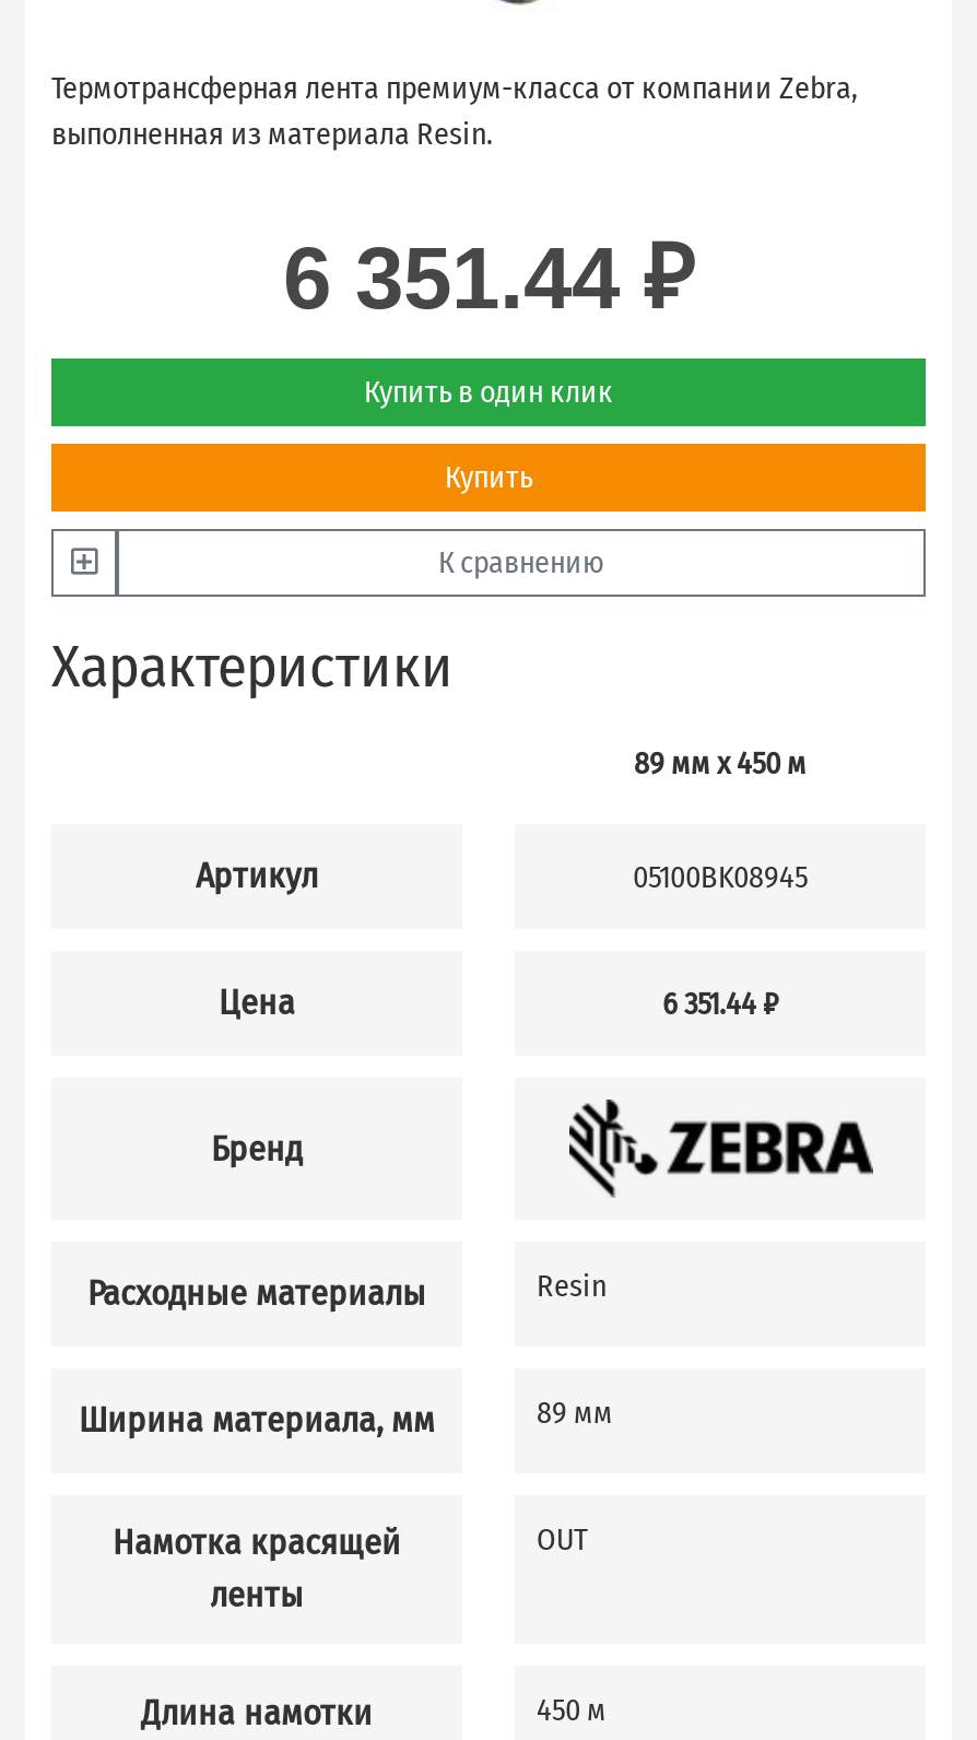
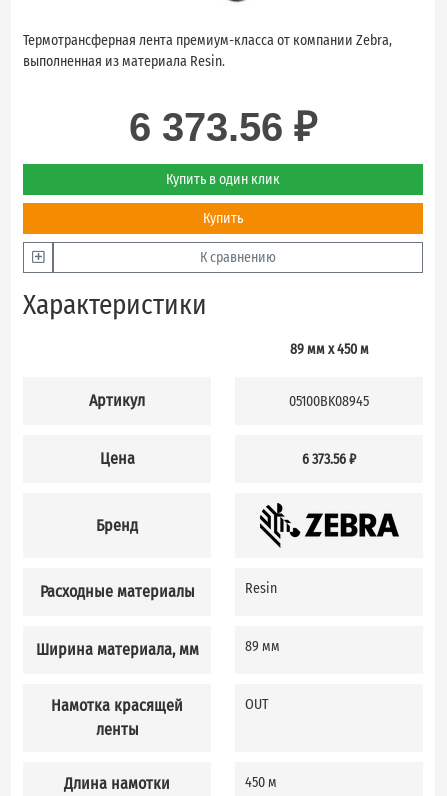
[283,230,694,326] 6 351.44 ₽ -> [129,105,317,149] 6 373.56 ₽
[662,985,778,1022] 6 351.44 ₽ -> [302,451,356,468] 6 373.56 ₽

